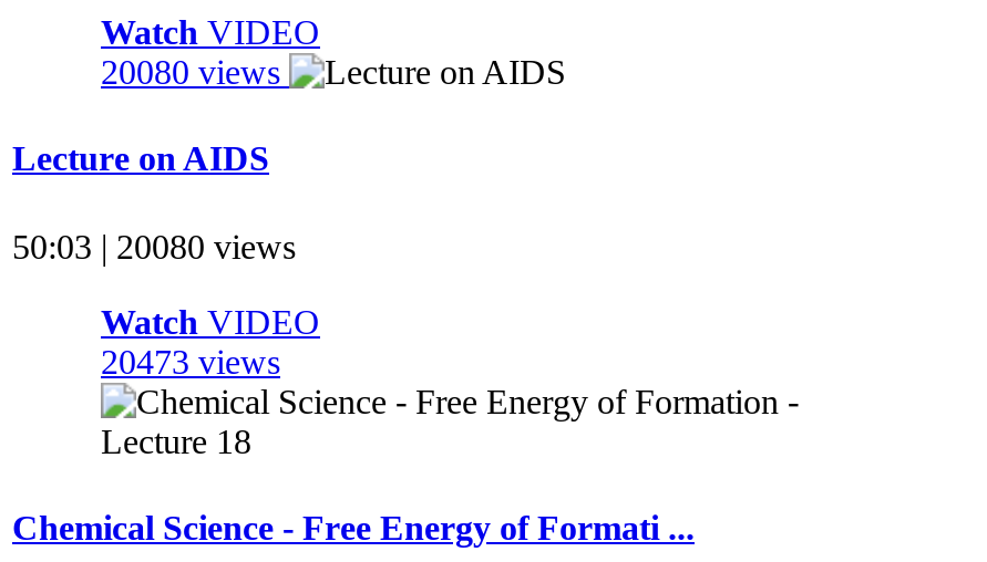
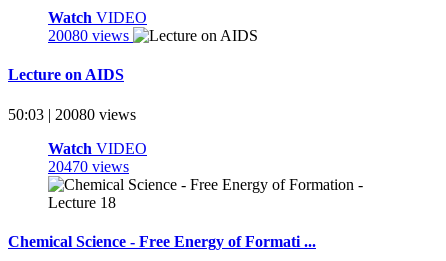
[101,342,280,380] 20473 views -> [48,158,129,175] 20470 views

